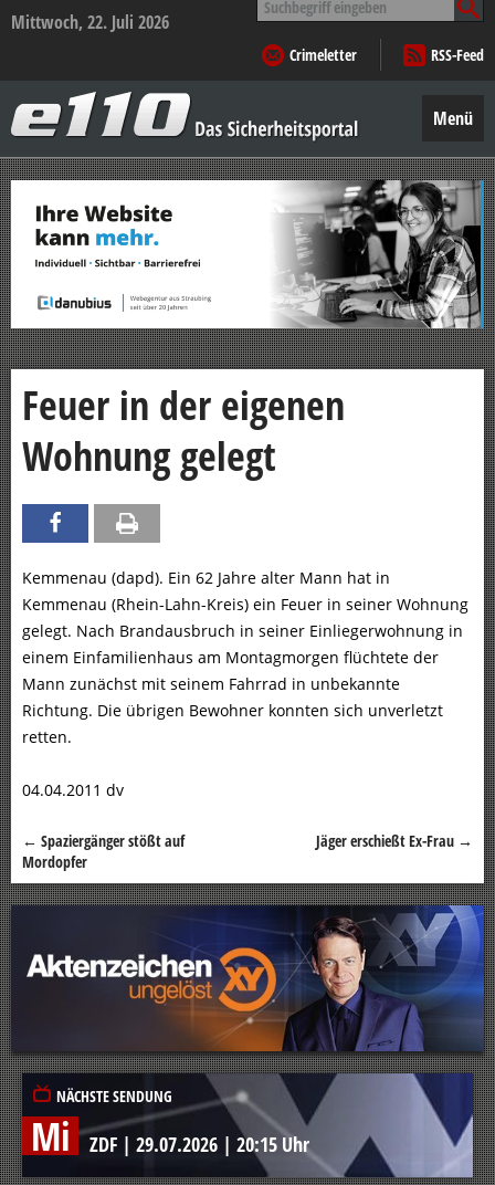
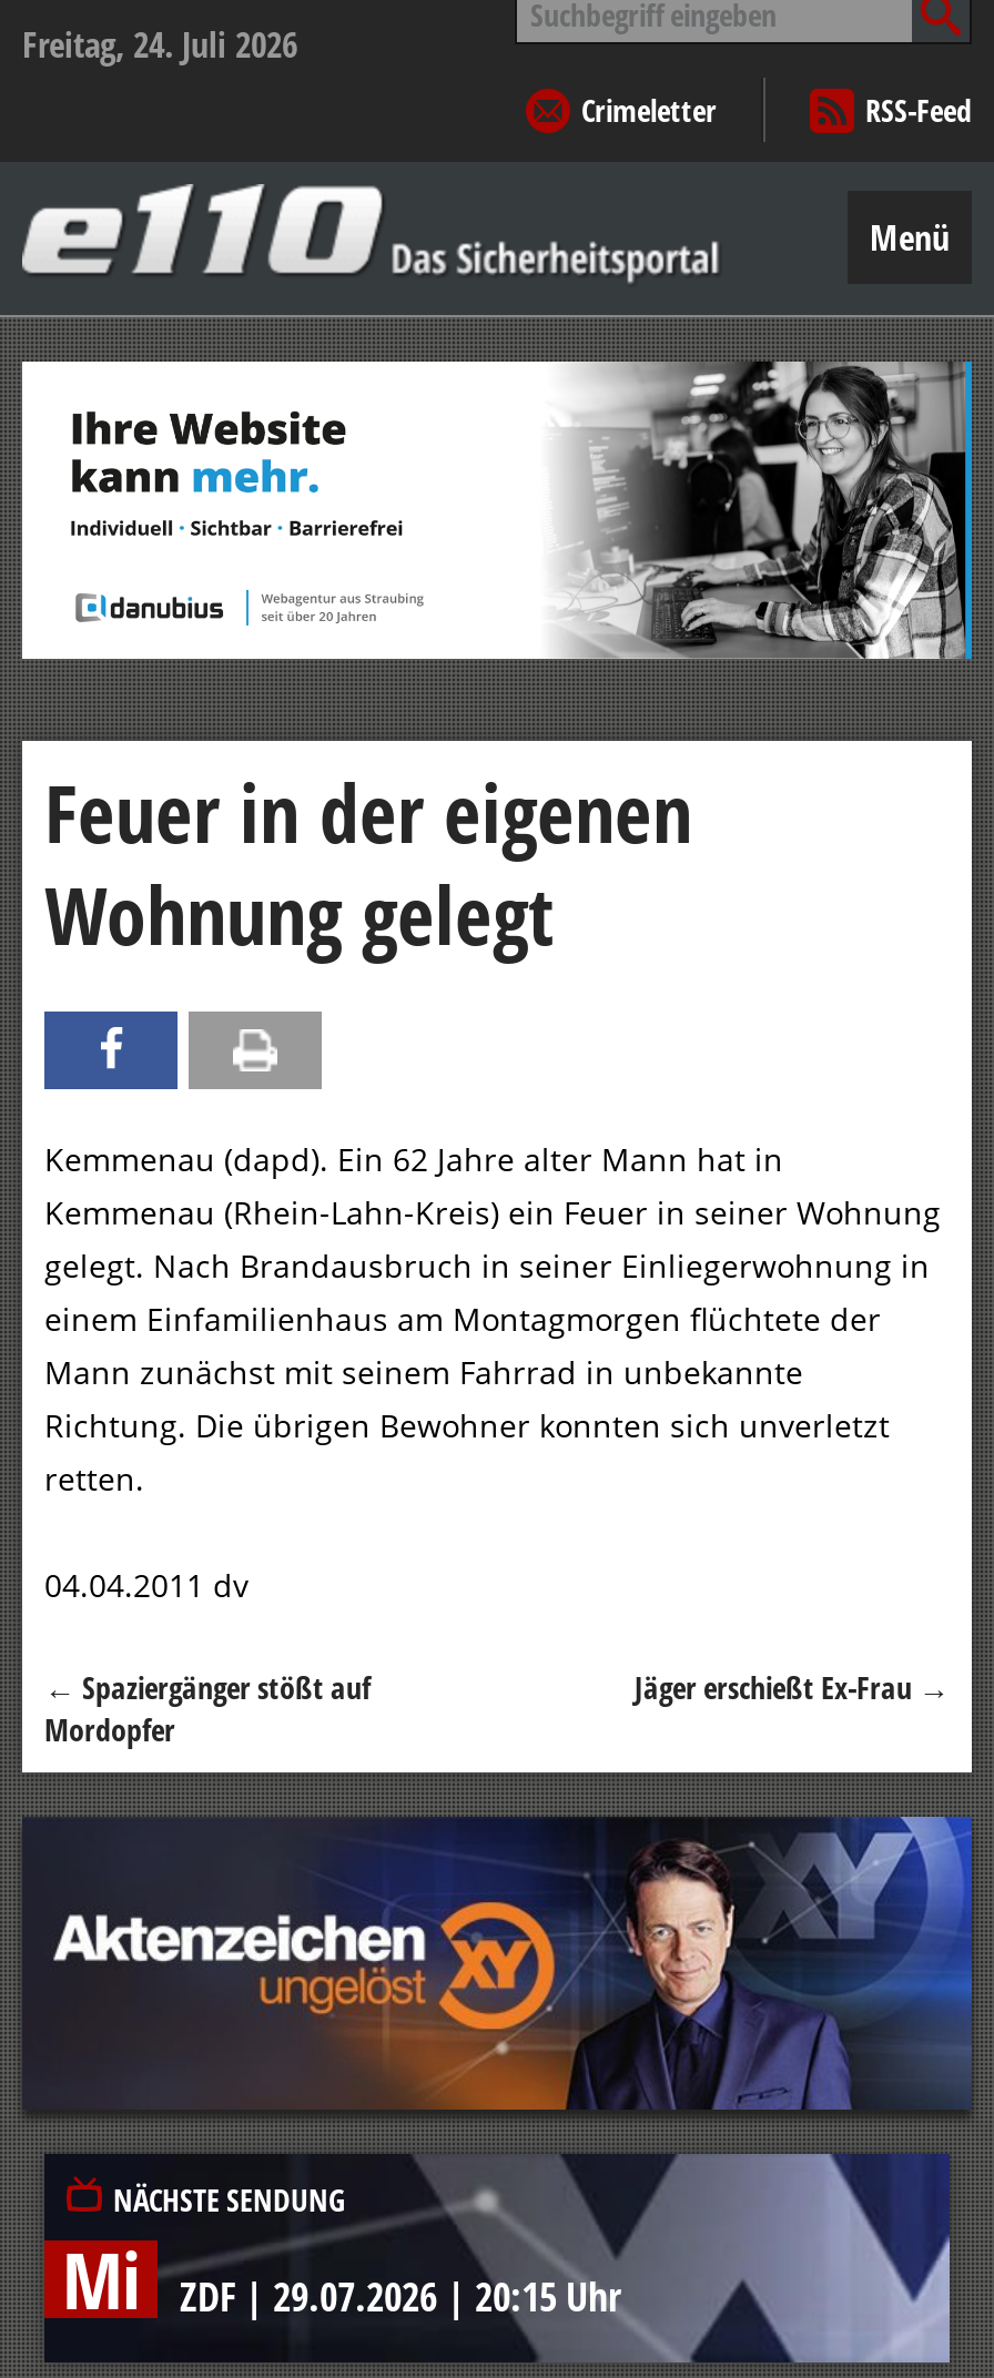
[11,10,169,34] Mittwoch, 22. Juli 2026 -> [22,20,297,69] Freitag, 24. Juli 2026

